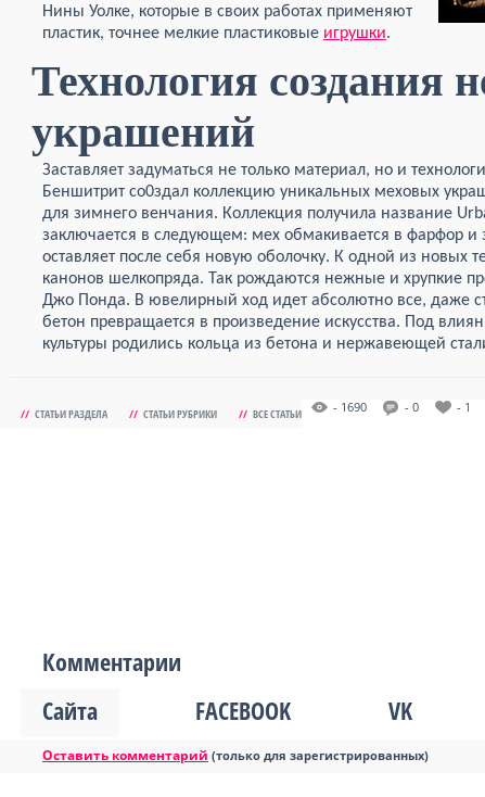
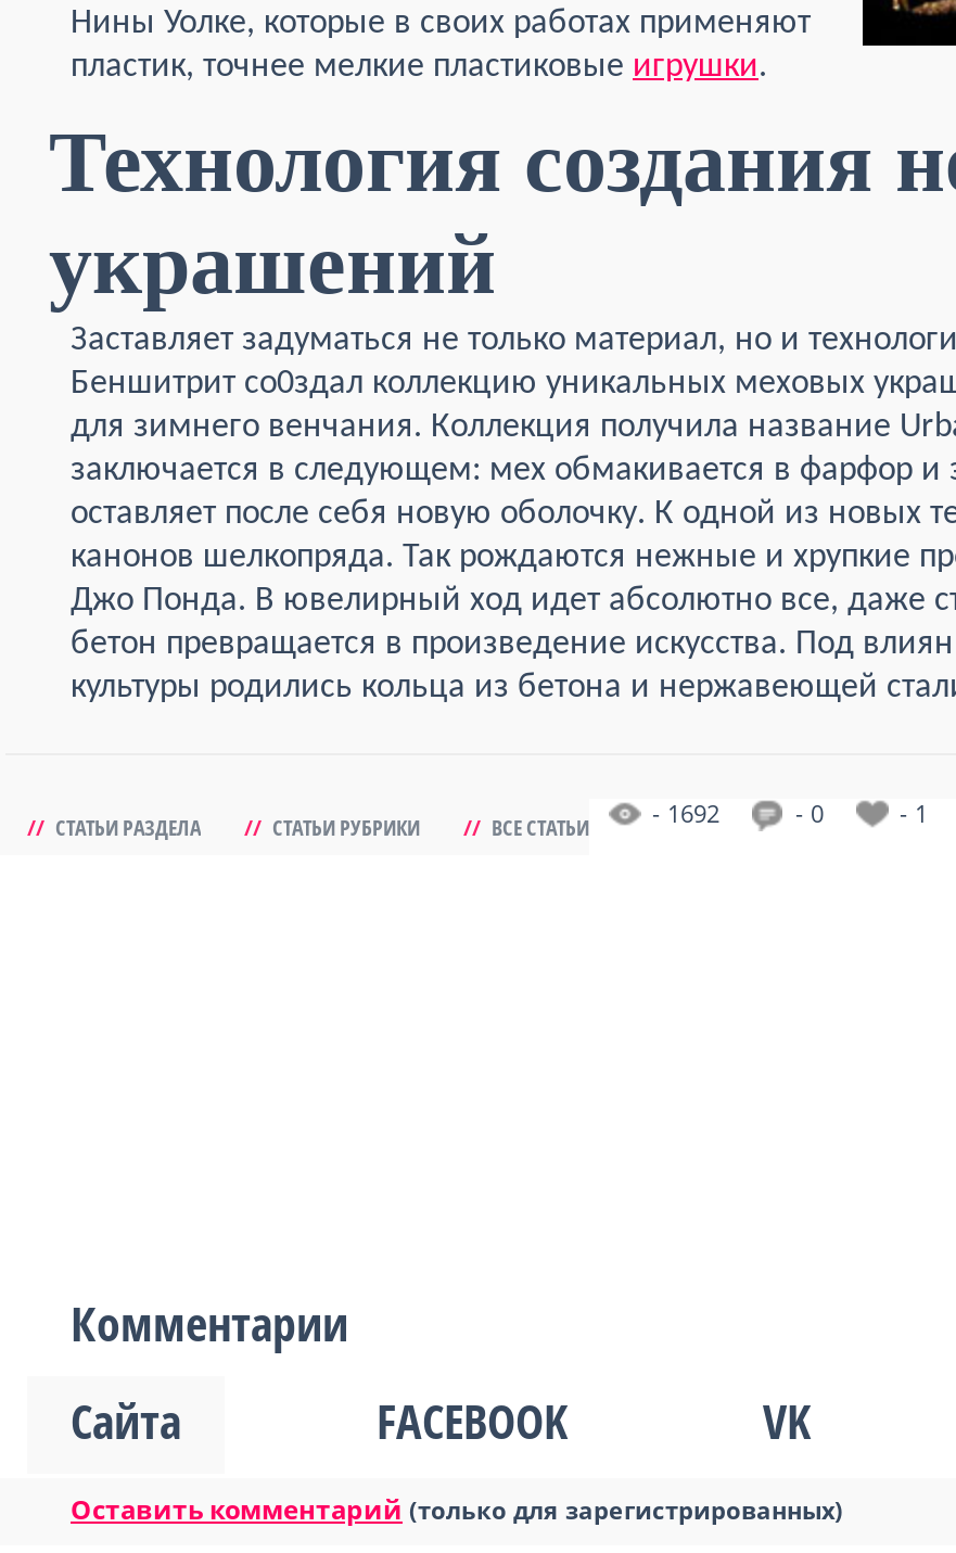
[333,399,367,415] - 1690 -> [652,797,719,829] - 1692

